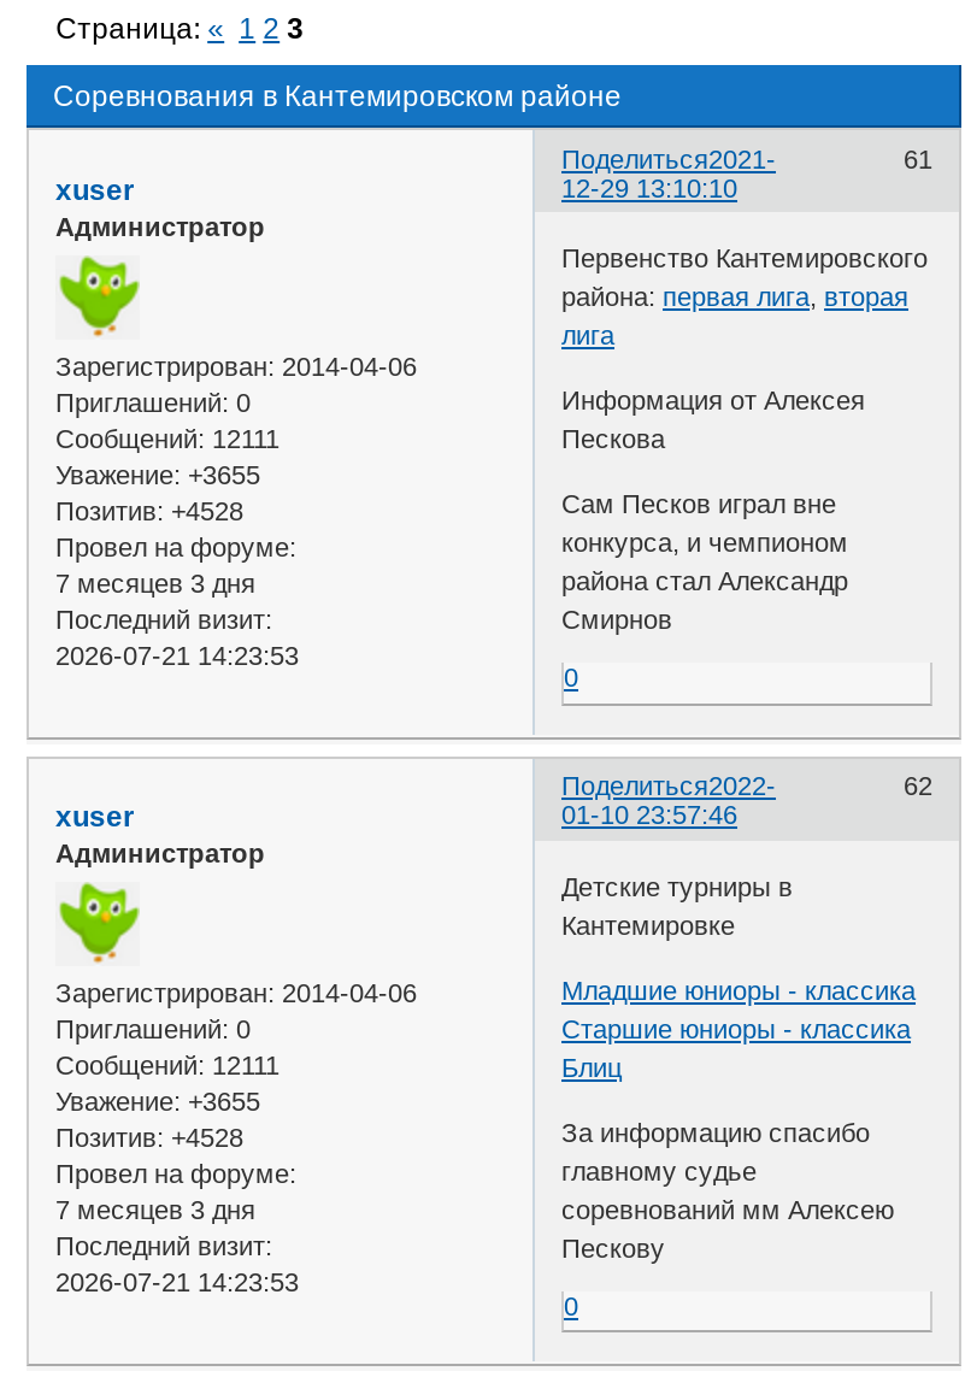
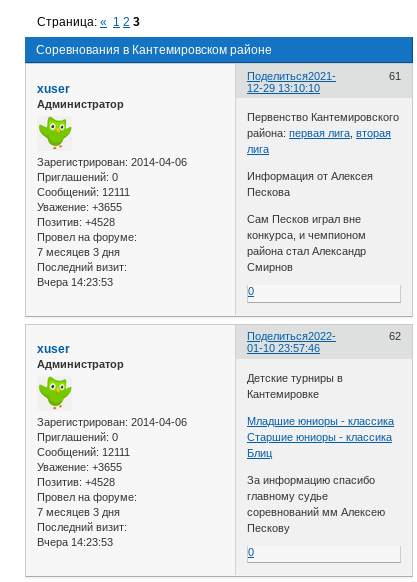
[55,641,299,670] 2026-07-21 14:23:53 -> [37,276,113,288] Вчера 14:23:53
[55,1269,299,1297] 2026-07-21 14:23:53 -> [37,536,113,548] Вчера 14:23:53

